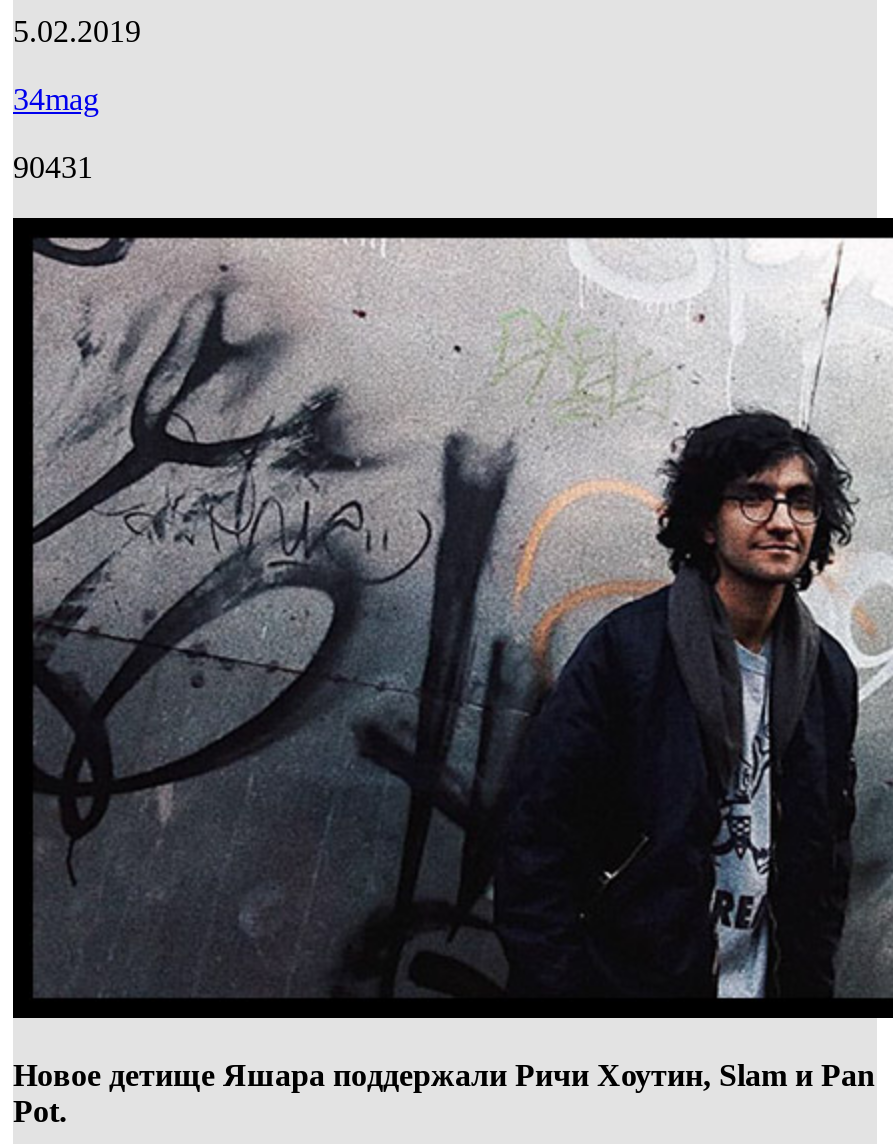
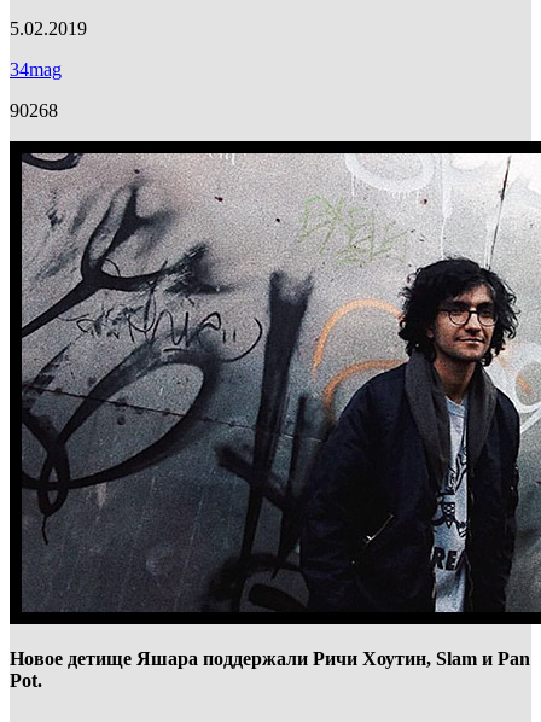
[13,150,93,184] 90431 -> [10,100,58,120] 90268

